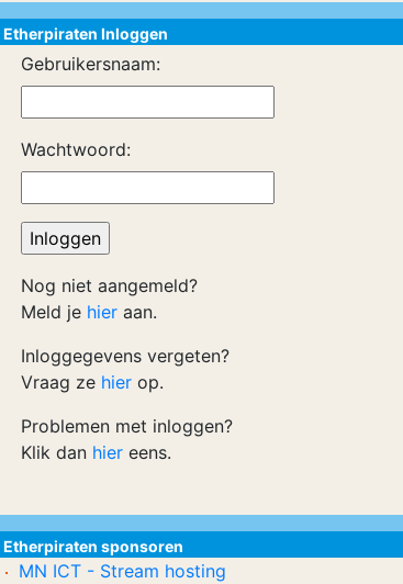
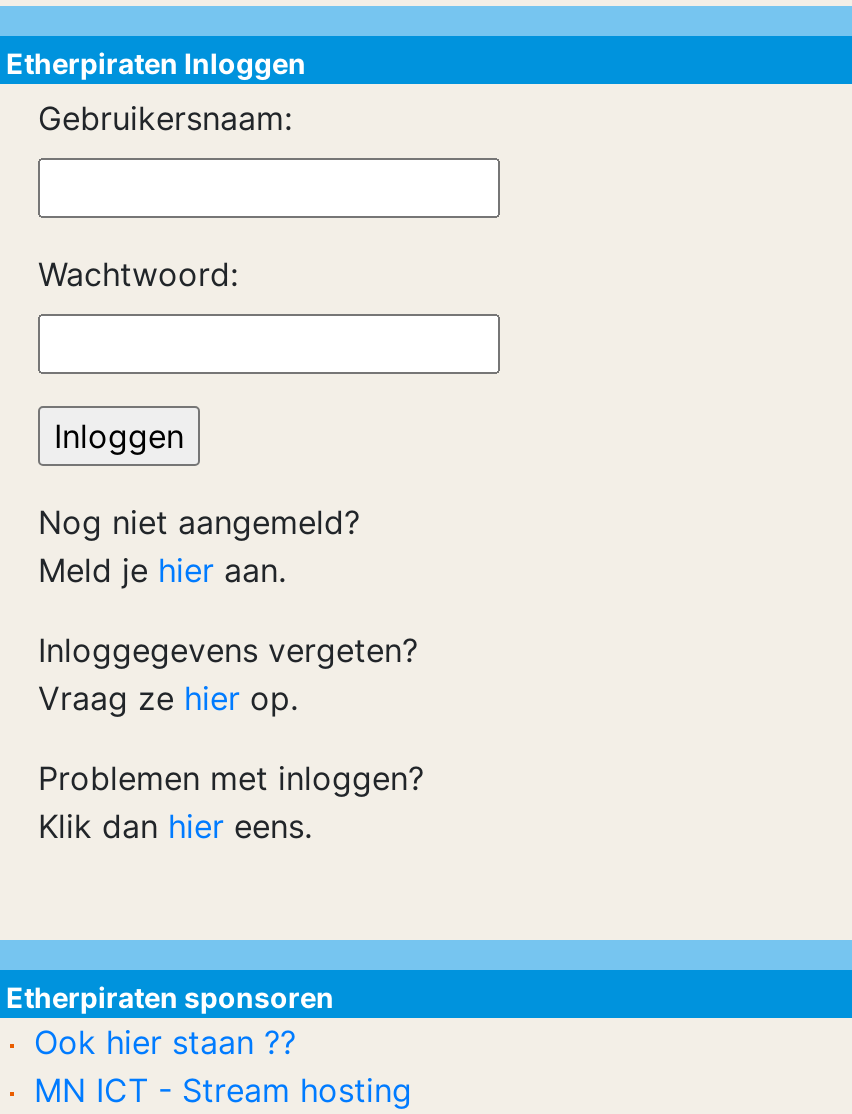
none -> [34,1022,296,1062] Ook hier staan ??

